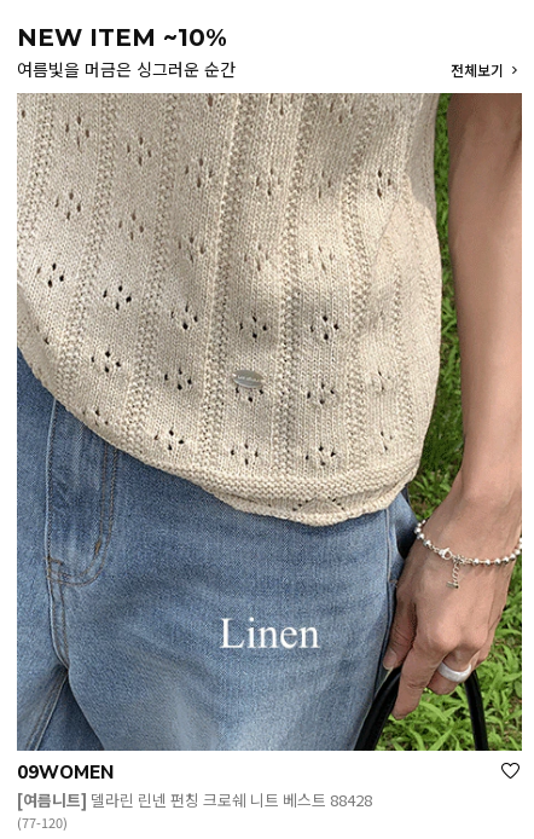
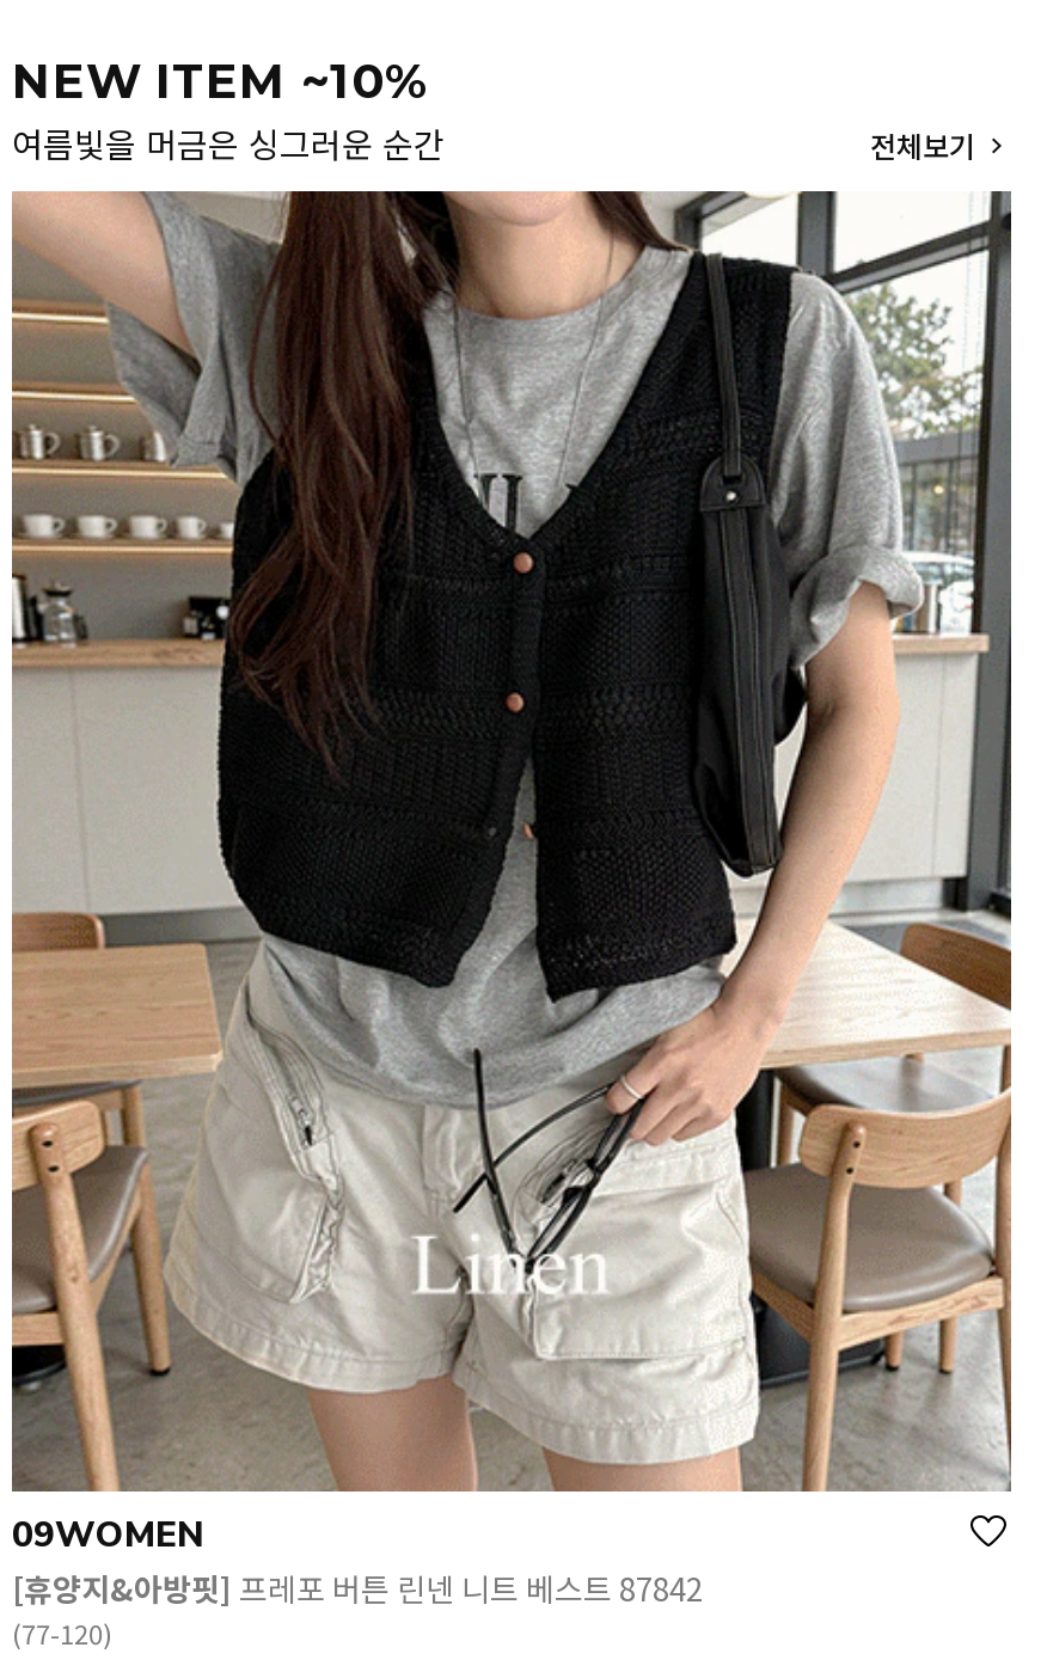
[16,92,523,812] [image] | [여름니트] 델라린 린넨 펀칭 크로쉐 니트 베스트 88428 -> [10,191,1014,1612] [image] | [휴양지&아방핏] 프레포 버튼 린넨 니트 베스트 87842

